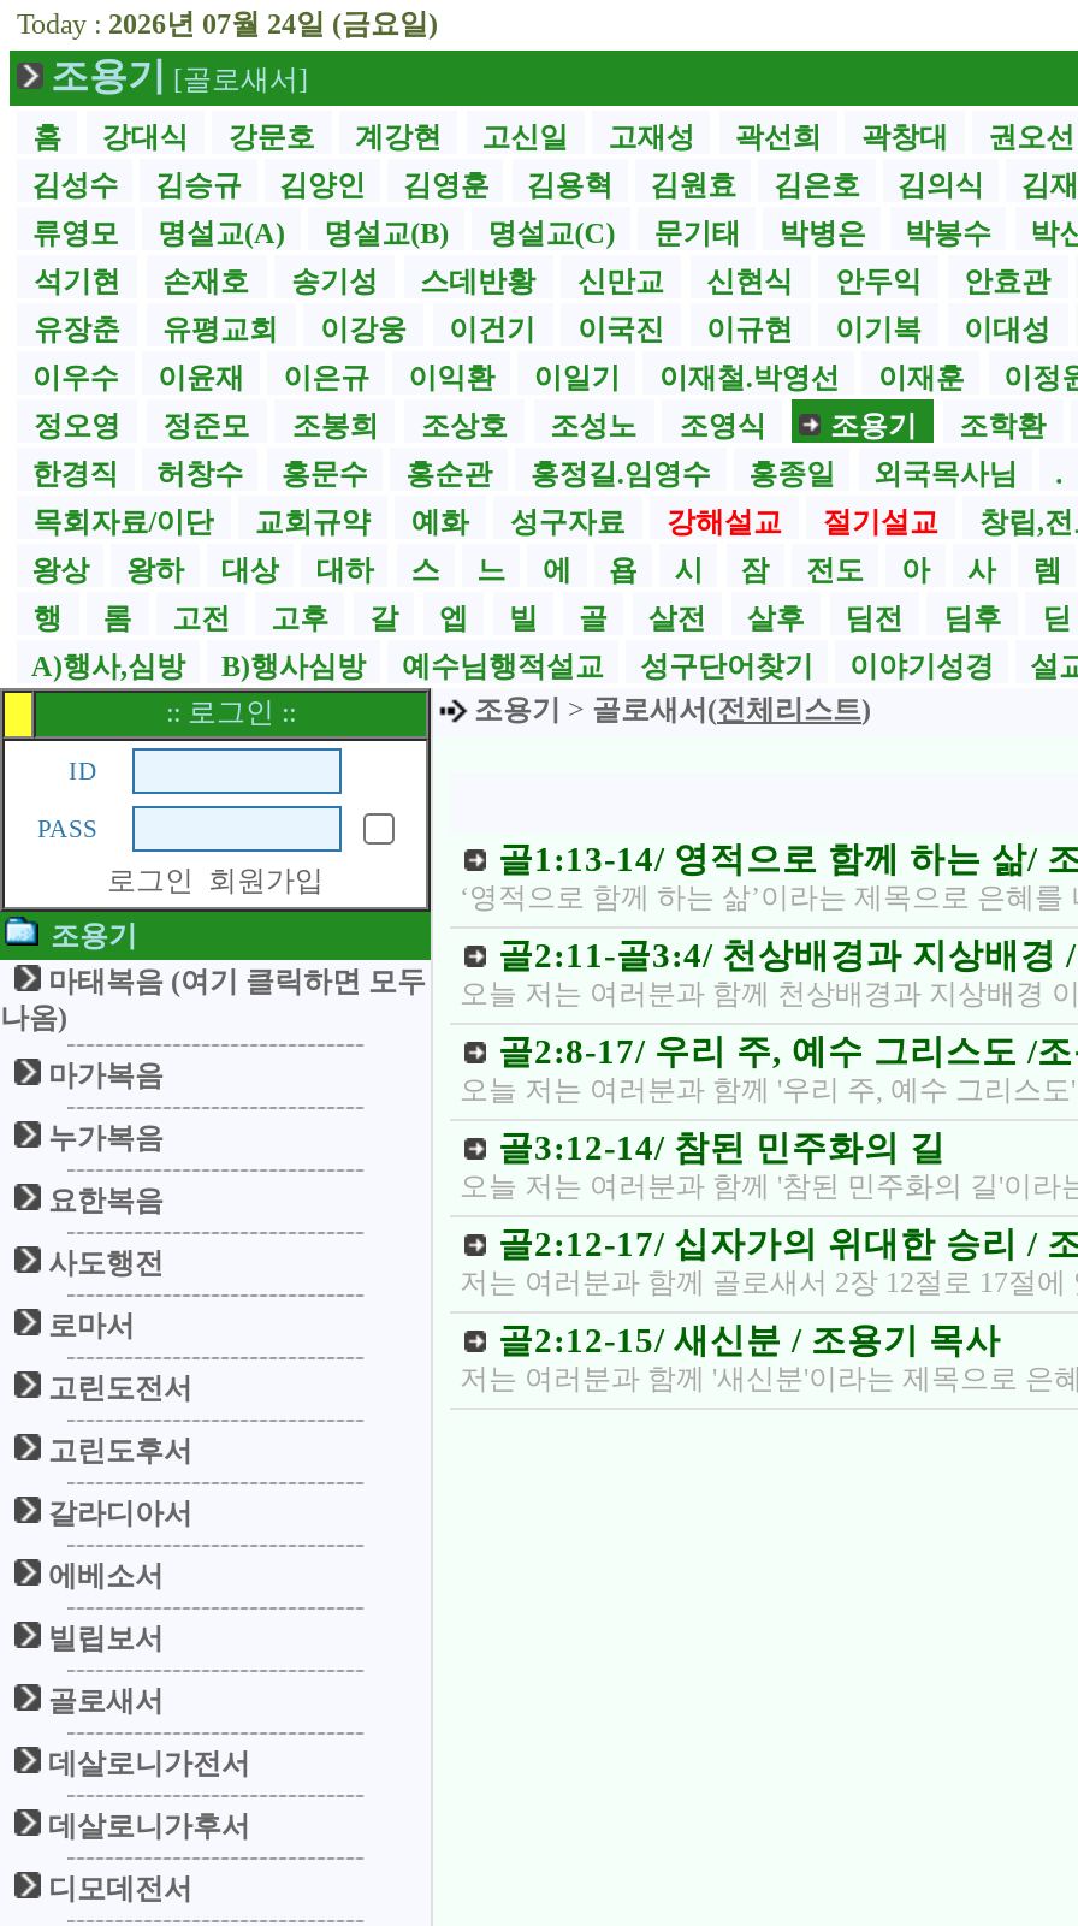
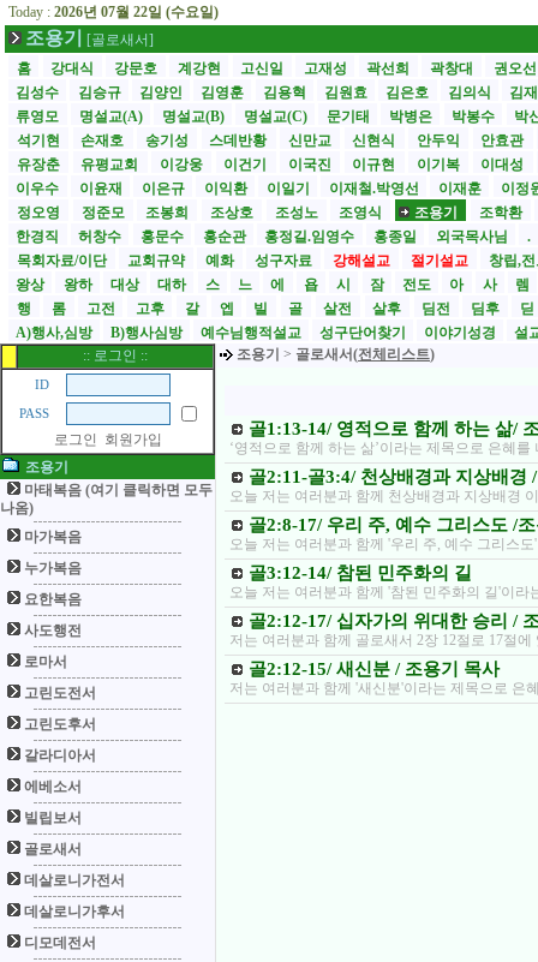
[17,7,438,41] Today : 2026년 07월 24일 (금요일) -> [8,4,219,20] Today : 2026년 07월 22일 (수요일)

